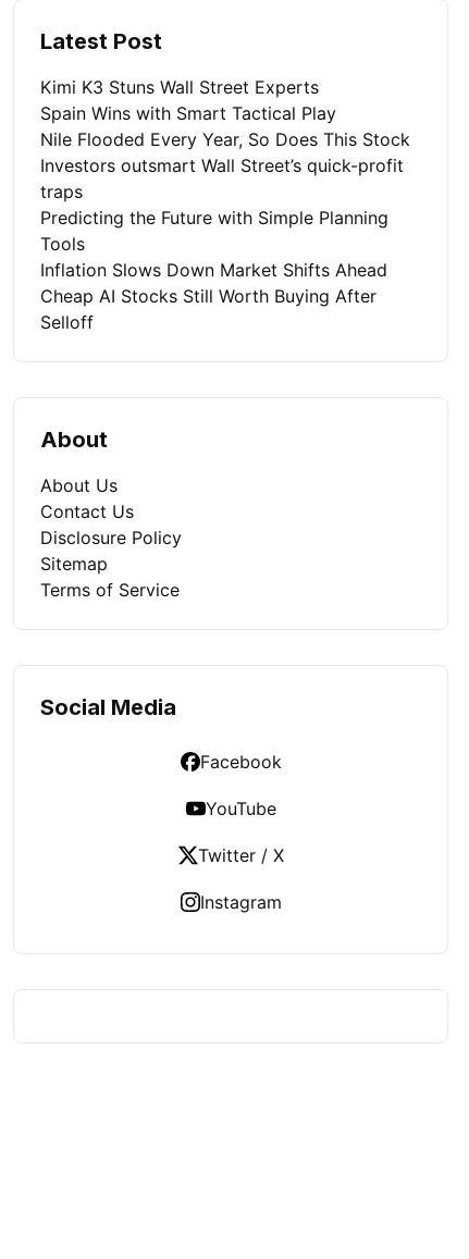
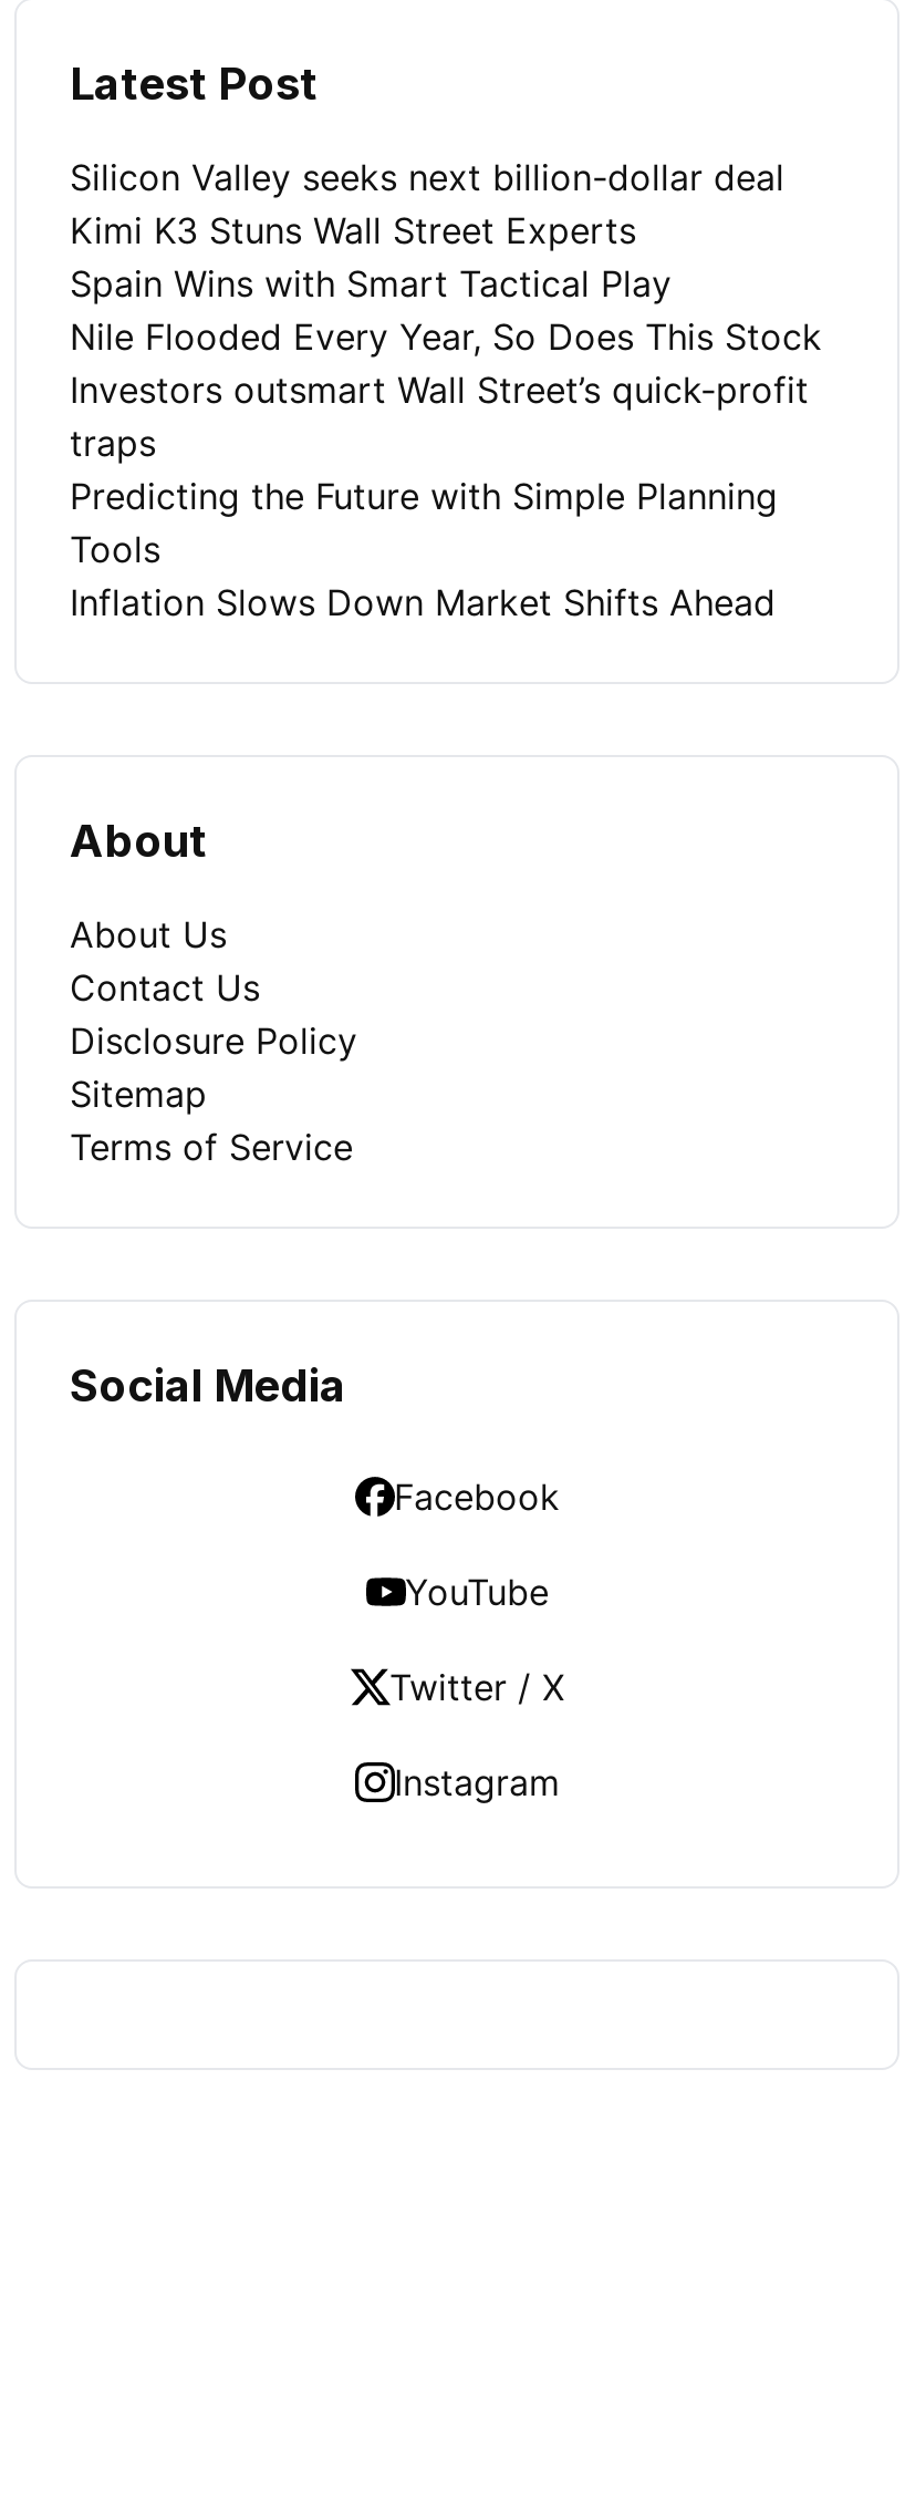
none -> [70,155,784,199] Silicon Valley seeks next billion-dollar deal
moved [40,76,410,281] -> [70,208,822,624]: Kimi K3 Stuns Wall Street Experts | Spain Wins with Smart Tactical Play | Nile Flooded Every Year, So Does This Stock | Investors outsmart Wall Street’s quick-profit | traps | Predicting the Future with Simple Planning | Tools | Inflation Slows Down Market Shifts Ahead
[40,285,377,333] Cheap AI Stocks Still Worth Buying After | Selloff -> none

